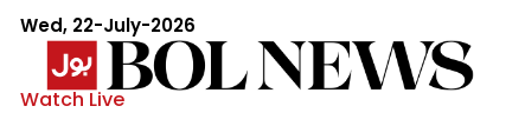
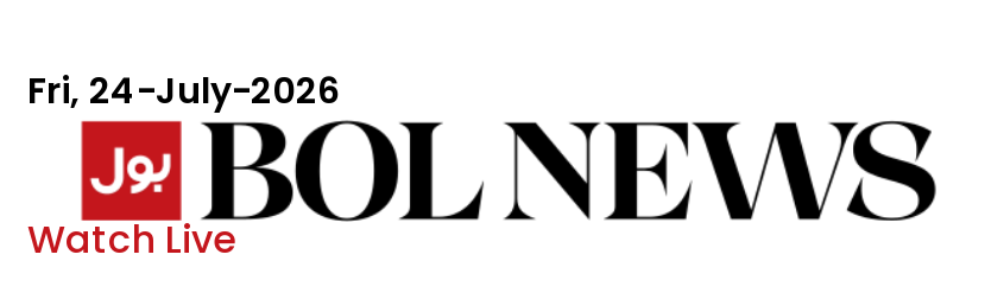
[20,13,196,38] Wed, 22-July-2026 -> [27,65,341,115] Fri, 24-July-2026

